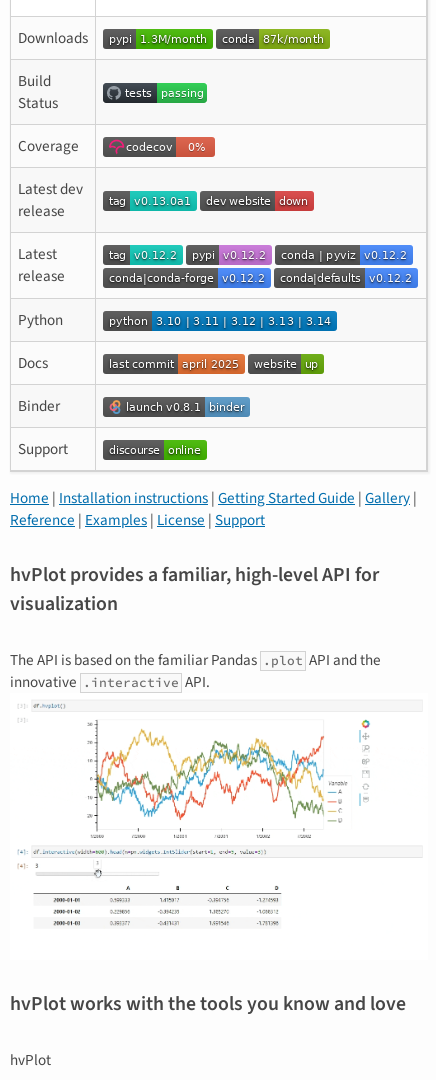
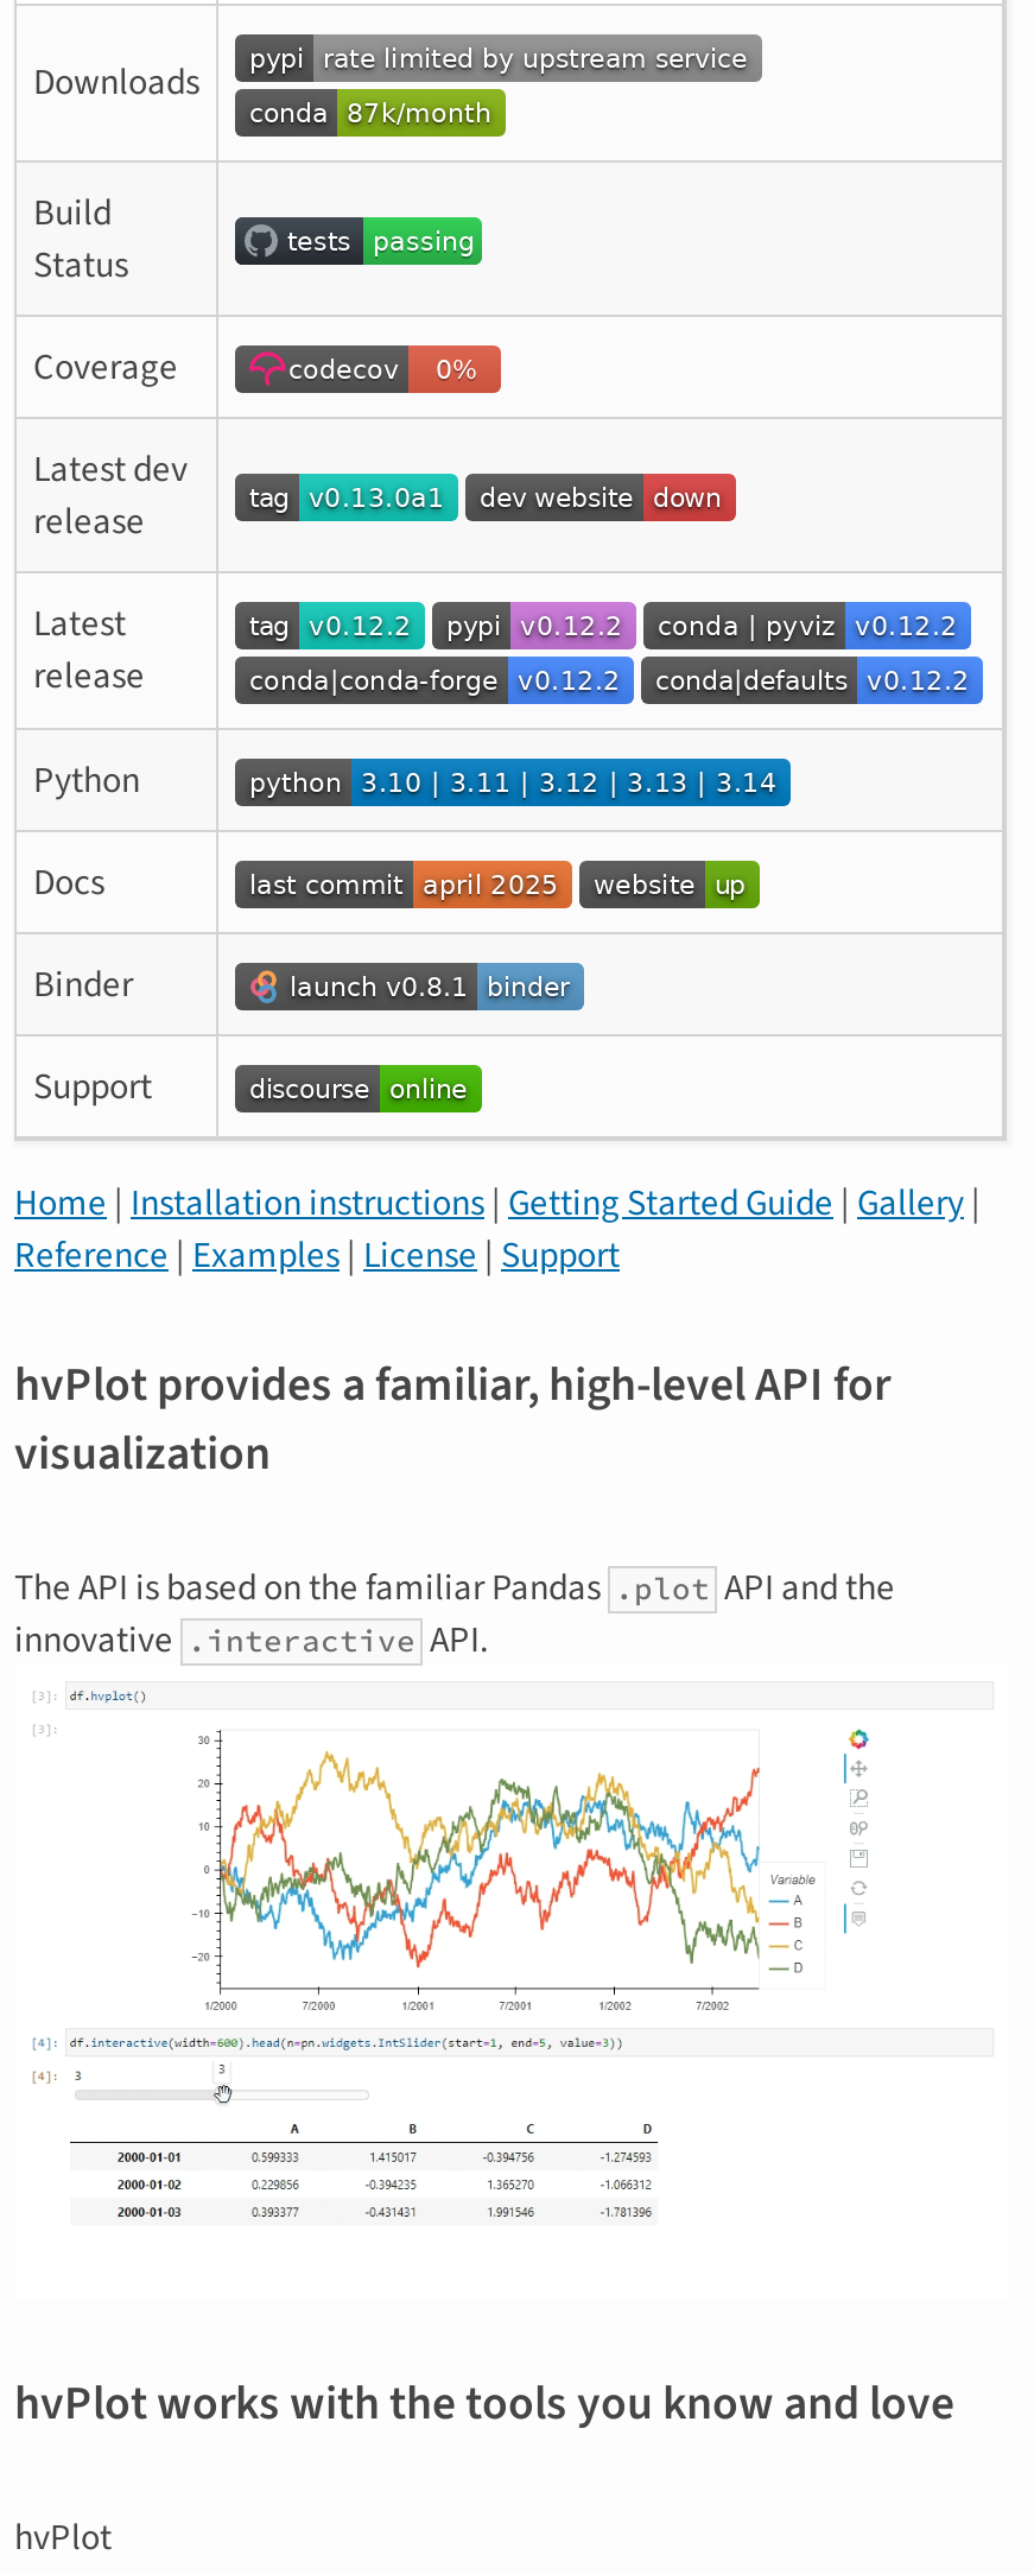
[103,18,331,50] [image] -> [233,32,774,139] [image]

